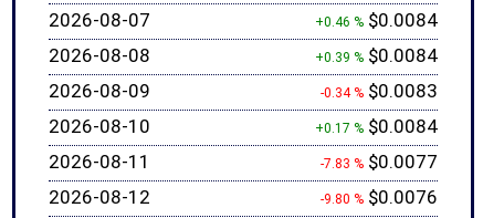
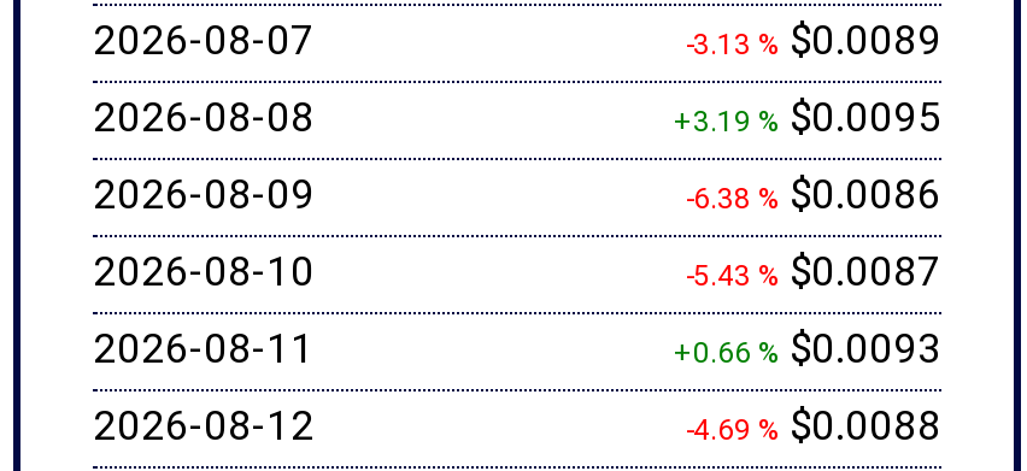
[315,9,438,31] +0.46 % $0.0084 -> [686,16,941,64] -3.13 % $0.0089
[315,44,438,66] +0.39 % $0.0084 -> [674,93,941,141] +3.19 % $0.0095
[321,80,438,102] -0.34 % $0.0083 -> [686,170,941,218] -6.38 % $0.0086
[315,115,438,137] +0.17 % $0.0084 -> [686,247,941,295] -5.43 % $0.0087
[321,150,438,173] -7.83 % $0.0077 -> [674,324,941,372] +0.66 % $0.0093
[321,186,438,208] -9.80 % $0.0076 -> [686,401,941,449] -4.69 % $0.0088

